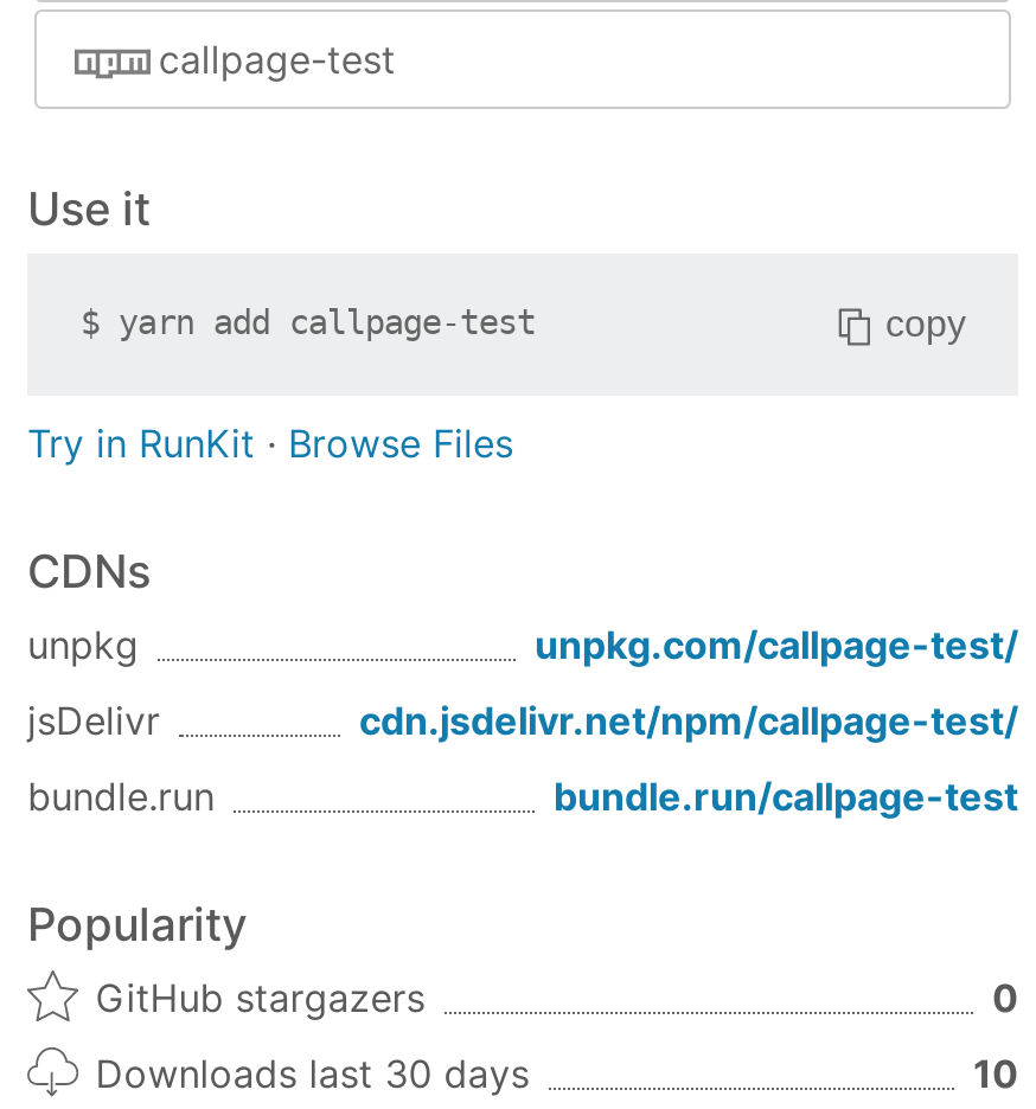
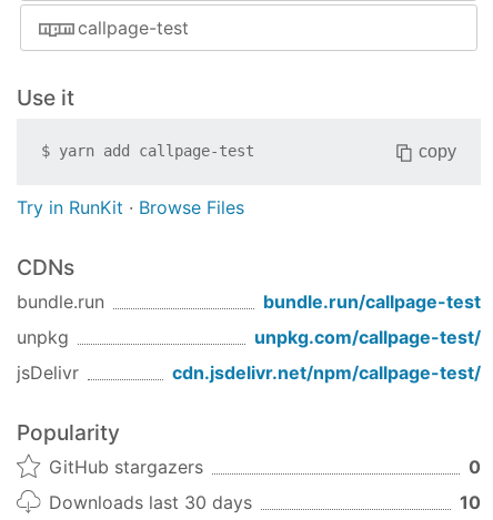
moved [27,620,1018,743] -> [17,325,481,383]: unpkg | unpkg.com/callpage-test/ | jsDelivr | cdn.jsdelivr.net/npm/callpage-test/
moved [27,771,1018,819] -> [17,290,481,312]: bundle.run | bundle.run/callpage-test

